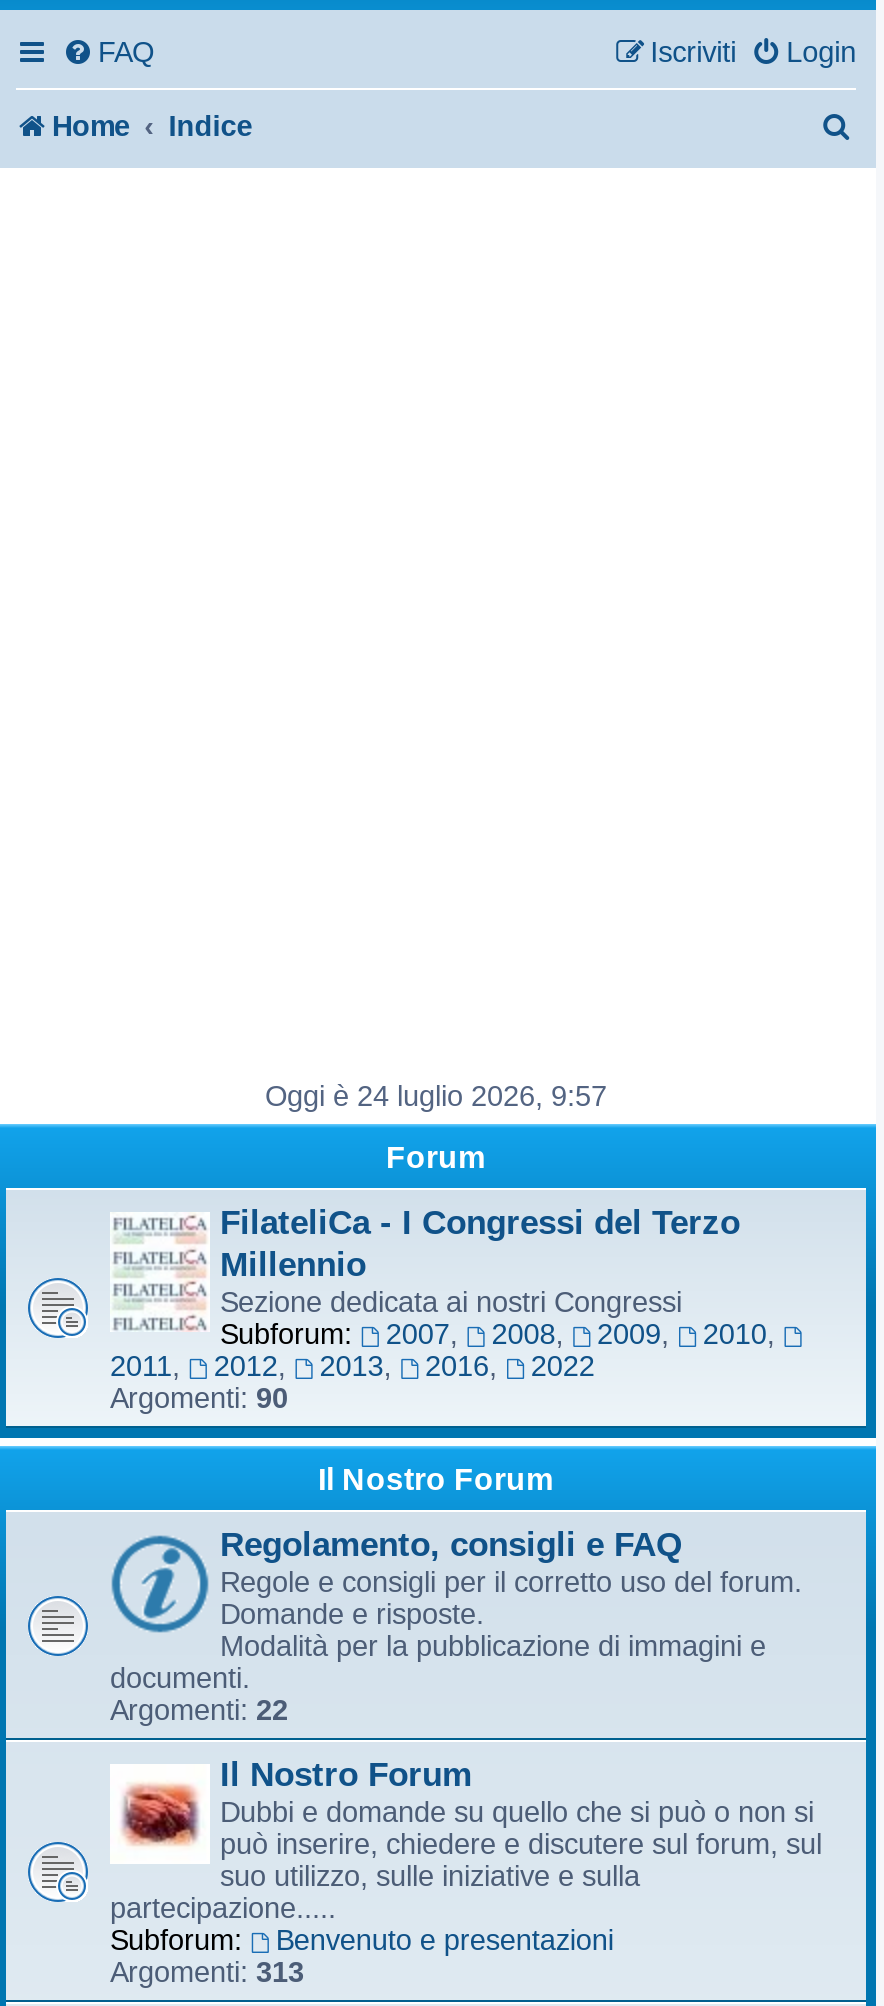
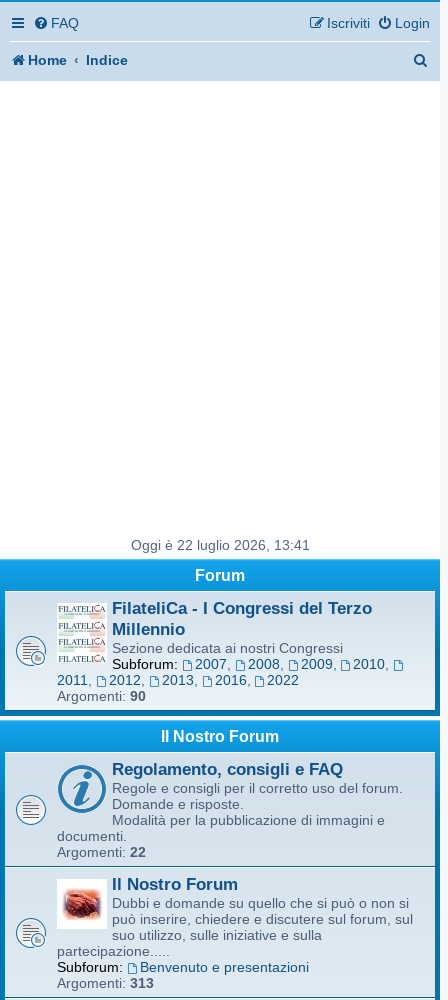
[265,1080,607,1112] Oggi è 24 luglio 2026, 9:57 -> [130,537,309,553] Oggi è 22 luglio 2026, 13:41

